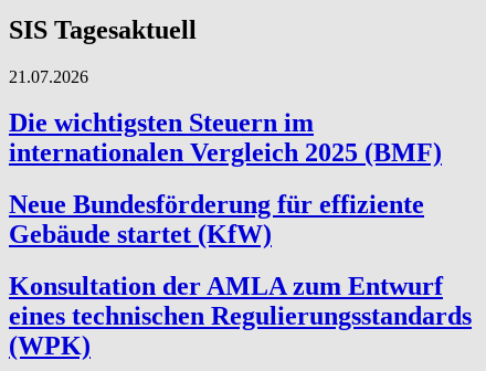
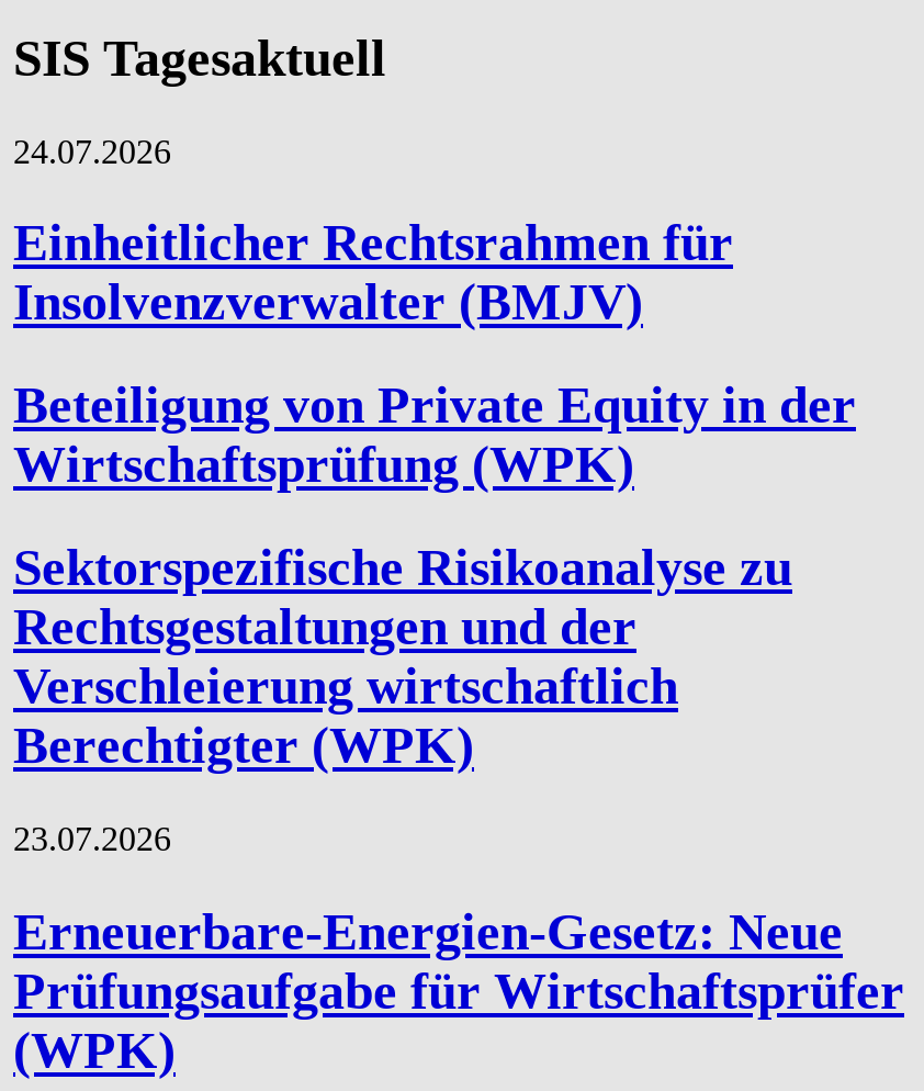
[9,67,472,330] 21.07.2026 | Die wichtigsten Steuern im | internationalen Vergleich 2025 (BMF) | Neue Bundesförderung für effiziente | Gebäude startet (KfW) | Konsultation der AMLA zum Entwurf | eines technischen Regulierungsstandards -> [13,132,904,1020] 24.07.2026 | Einheitlicher Rechtsrahmen für | Insolvenzverwalter (BMJV) | Beteiligung von Private Equity in der | Wirtschaftsprüfung (WPK) | Sektorspezifische Risikoanalyse zu | Rechtsgestaltungen und der | Verschleierung wirtschaftlich | Berechtigter (WPK) | 23.07.2026 | Erneuerbare-Energien-Gesetz: Neue | Prüfungsaufgabe für Wirtschaftsprüfer

